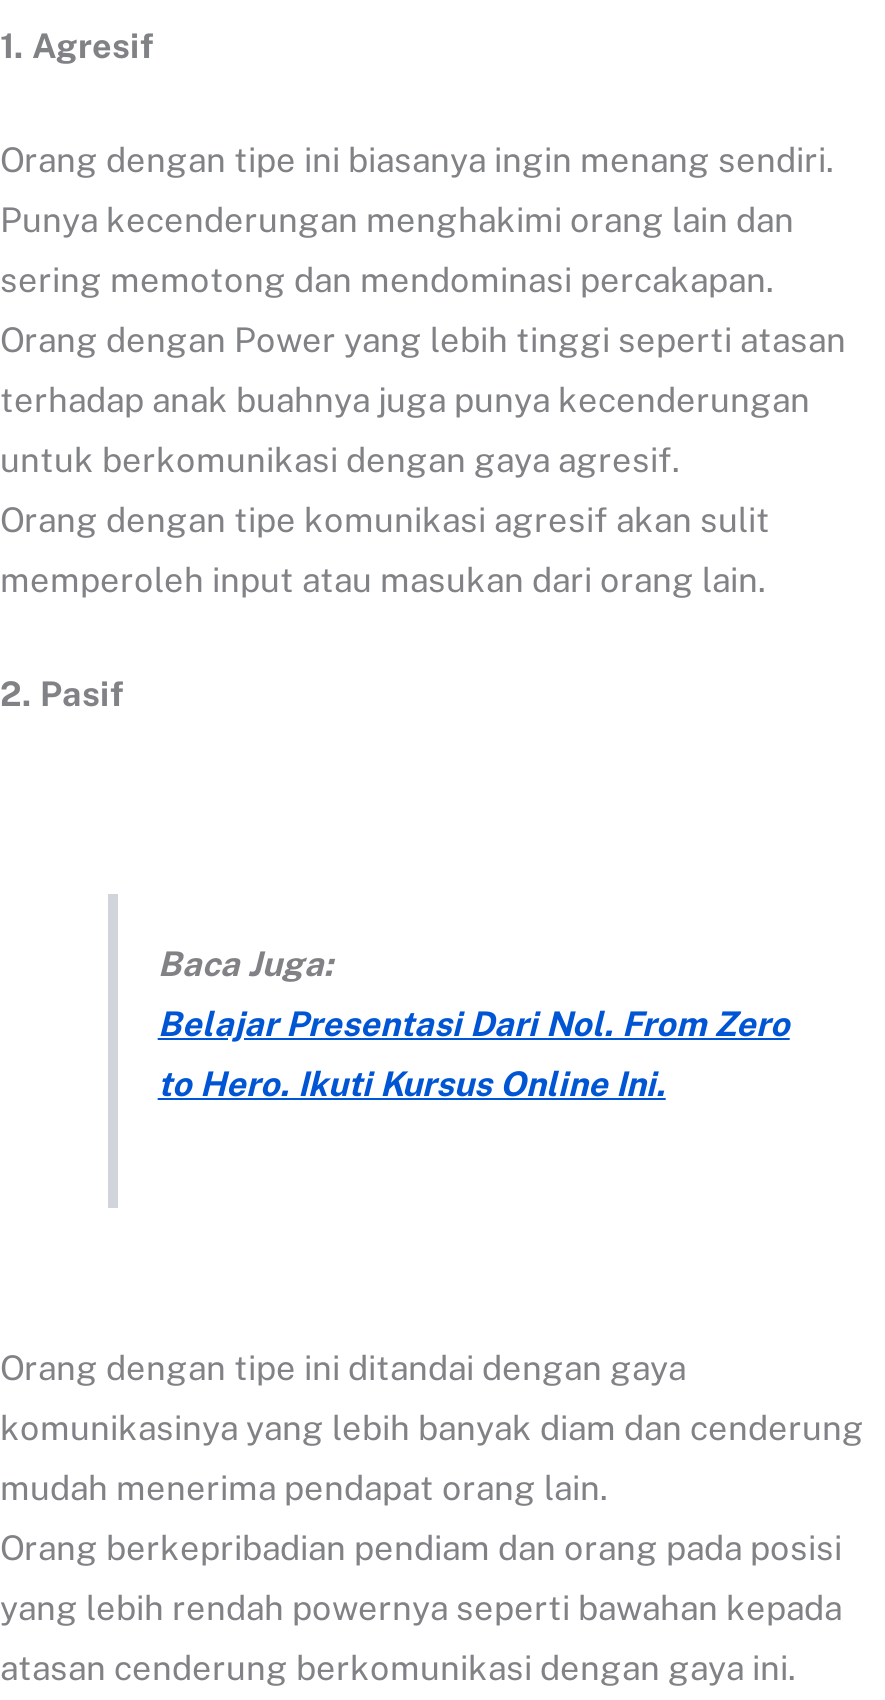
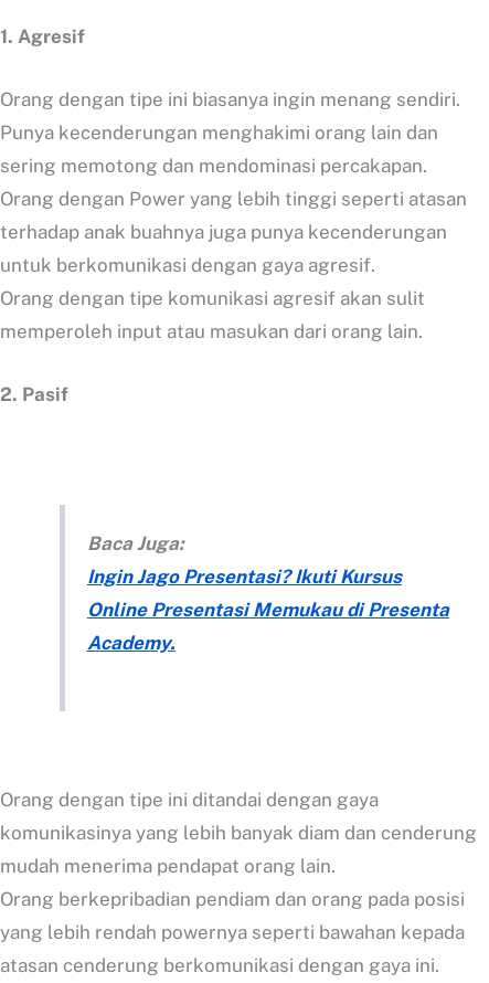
[158,1003,790,1103] Belajar Presentasi Dari Nol. From Zero | to Hero. Ikuti Kursus Online Ini. -> [87,565,449,653] Ingin Jago Presentasi? Ikuti Kursus | Online Presentasi Memukau di Presenta | Academy.

